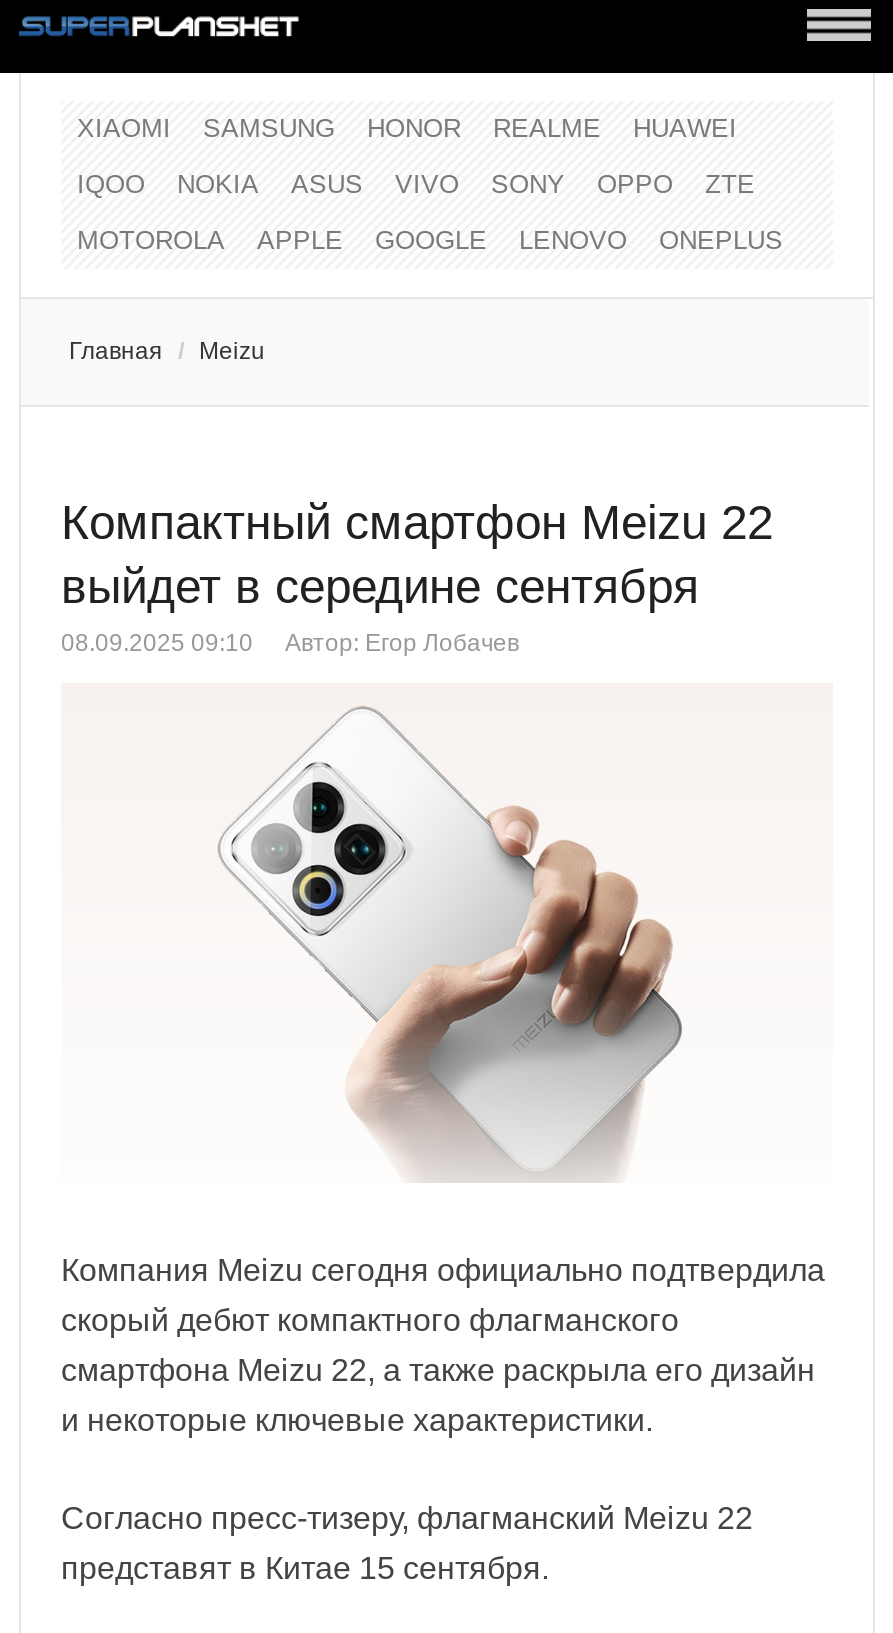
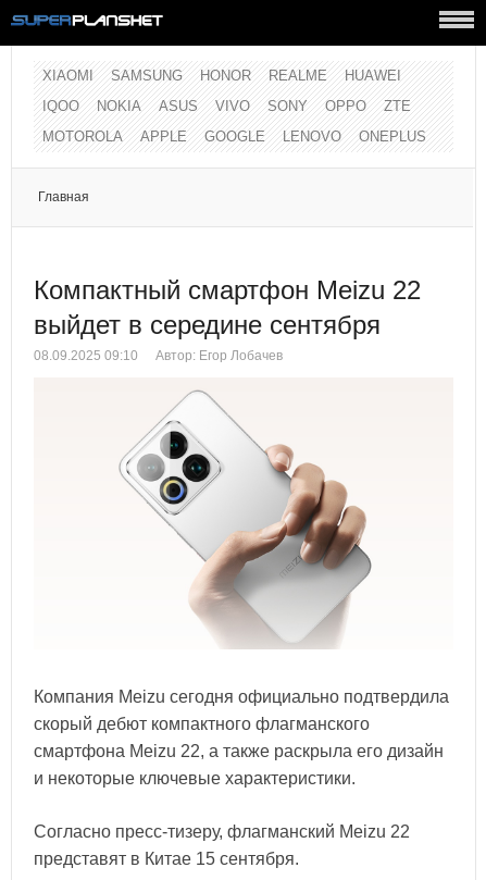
[69,337,265,365] Главная / Meizu -> [38,189,89,204] Главная

